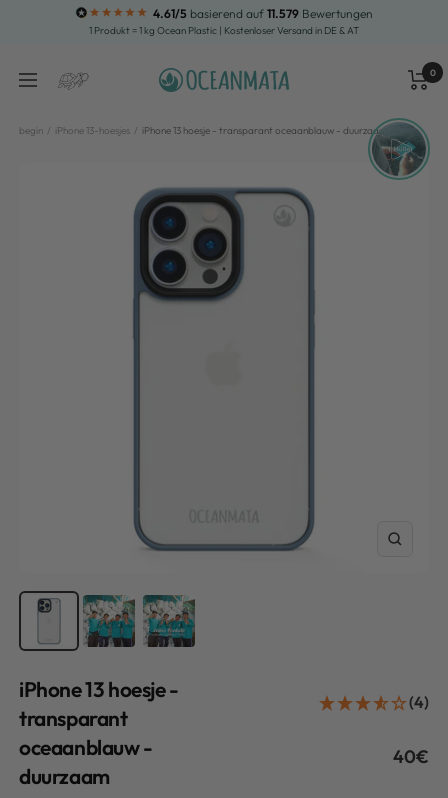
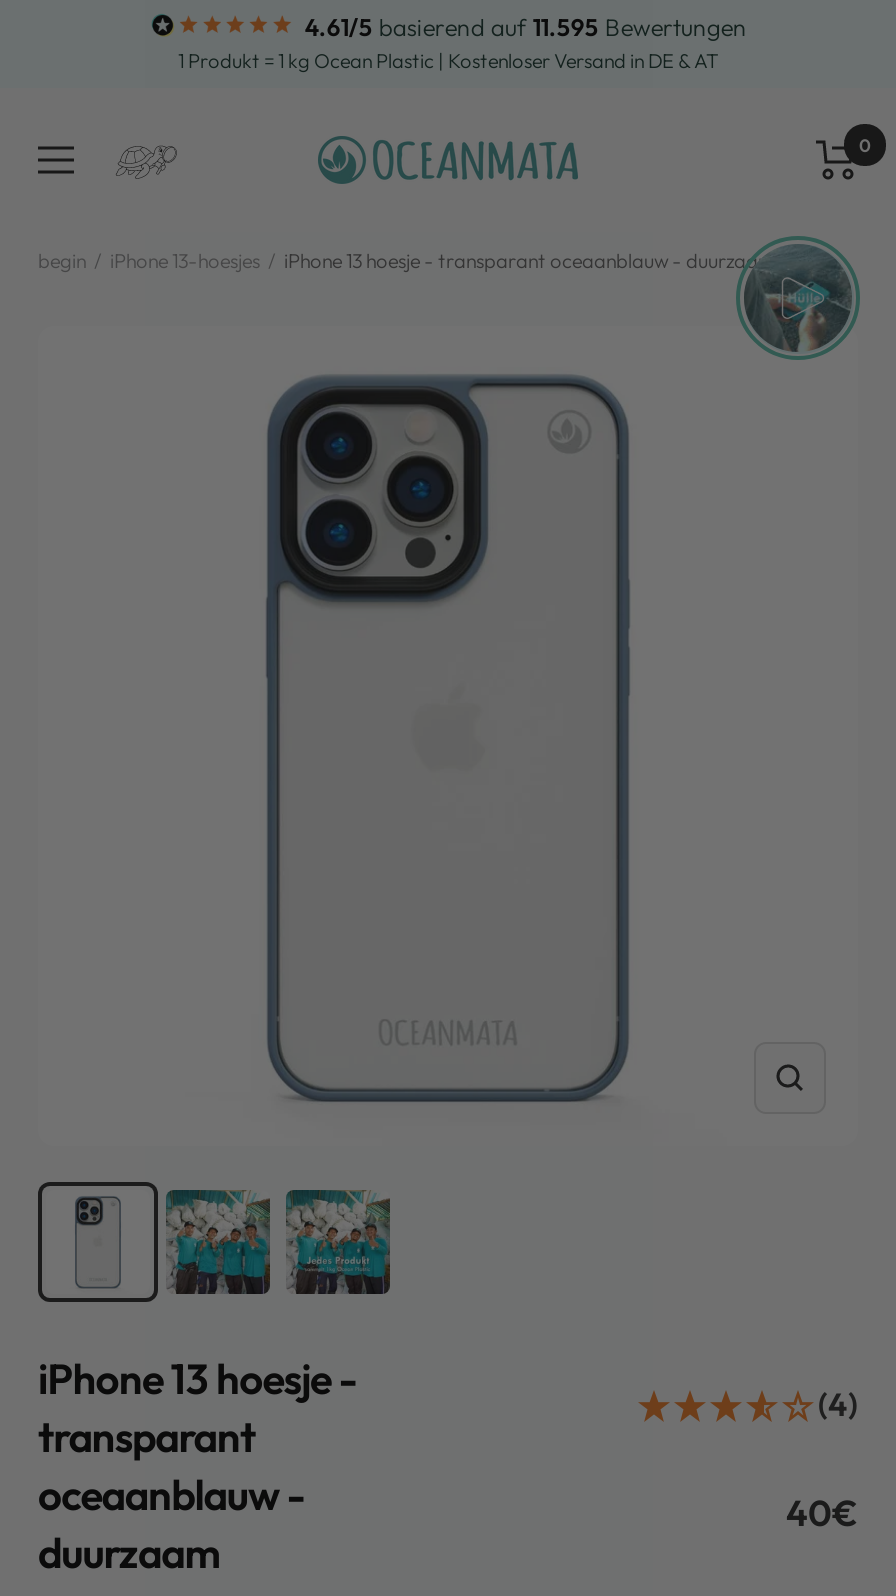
[153,6,373,21] 4.61/5 basierend auf 11.579 Bewertungen -> [305,12,747,42] 4.61/5 basierend auf 11.595 Bewertungen

